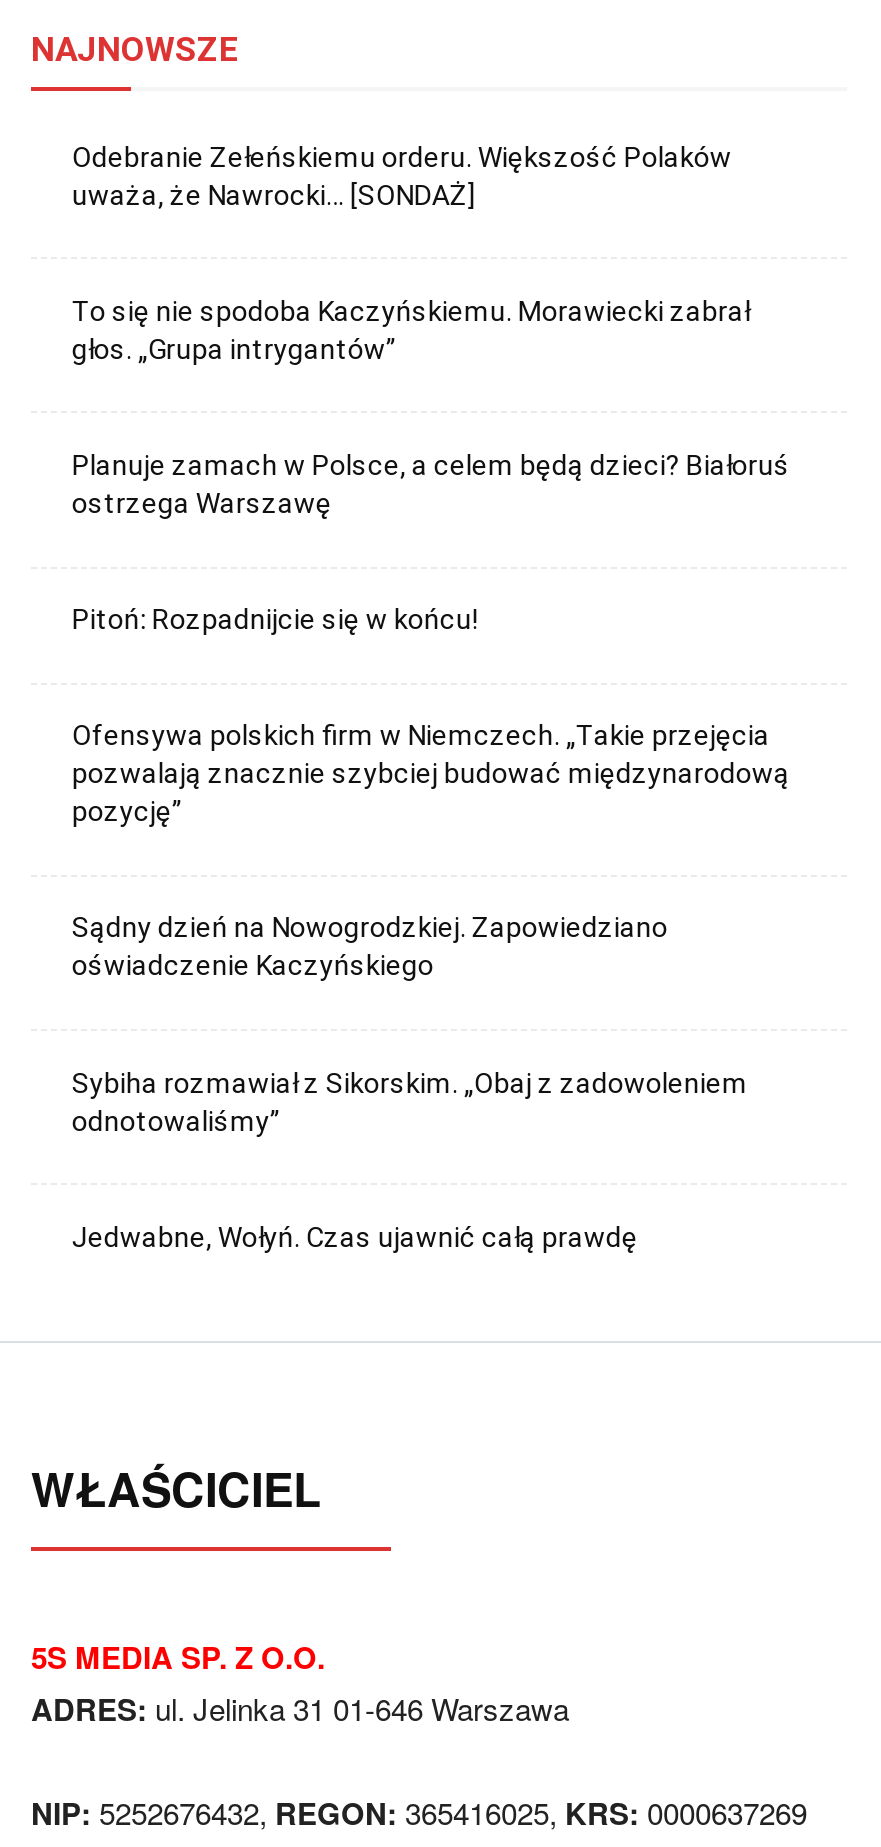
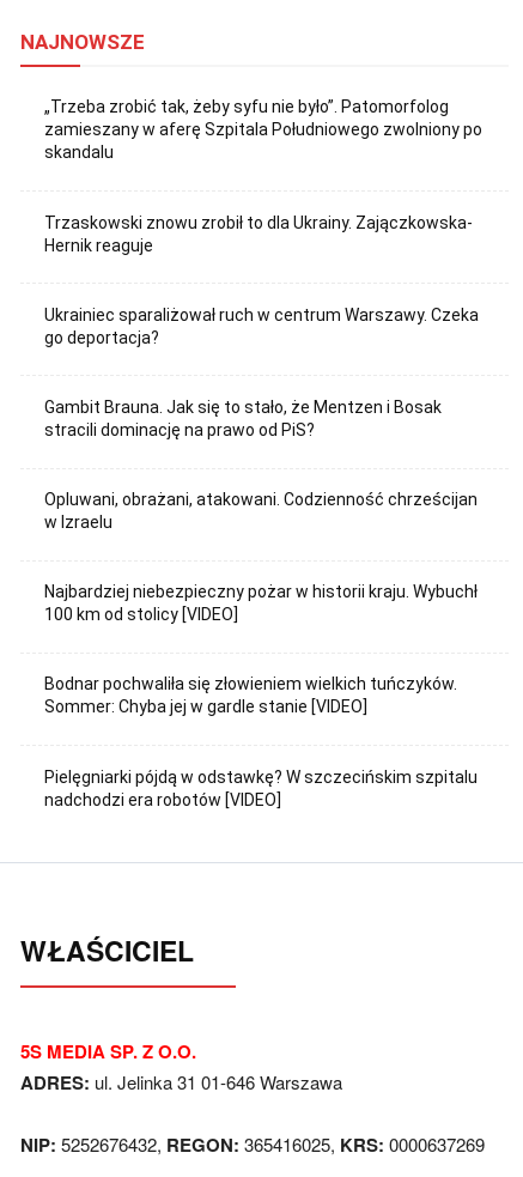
[72,140,732,210] Odebranie Zełeńskiemu orderu. Większość Polaków | uważa, że Nawrocki… [SONDAŻ] -> [45,98,483,162] „Trzeba zrobić tak, żeby syfu nie było”. Patomorfolog | zamieszany w aferę Szpitala Południowego zwolniony po | skandalu
[72,294,750,364] To się nie spodoba Kaczyńskiemu. Morawiecki zabrał | głos. „Grupa intrygantów” -> [45,213,473,255] Trzaskowski znowu zrobił to dla Ukrainy. Zajączkowska- | Hernik reaguje
[72,449,790,519] Planuje zamach w Polsce, a celem będą dzieci? Białoruś | ostrzega Warszawę -> [45,305,479,347] Ukrainiec sparaliżował ruch w centrum Warszawy. Czeka | go deportacja?
[72,603,478,635] Pitoń: Rozpadnijcie się w końcu! -> [45,397,442,439] Gambit Brauna. Jak się to stało, że Mentzen i Bosak | stracili dominację na prawo od PiS?
[72,719,790,827] Ofensywa polskich firm w Niemczech. „Takie przejęcia | pozwalają znacznie szybciej budować międzynarodową | pozycję” -> [45,490,478,532] Opluwani, obrażani, atakowani. Codzienność chrześcijan | w Izraelu
[72,911,668,981] Sądny dzień na Nowogrodzkiej. Zapowiedziano | oświadczenie Kaczyńskiego -> [45,582,478,624] Najbardziej niebezpieczny pożar w historii kraju. Wybuchł | 100 km od stolicy [VIDEO]
[72,1066,748,1136] Sybiha rozmawiał z Sikorskim. „Obaj z zadowoleniem | odnotowaliśmy” -> [45,675,458,716] Bodnar pochwaliła się złowieniem wielkich tuńczyków. | Sommer: Chyba jej w gardle stanie [VIDEO]
[72,1220,638,1252] Jedwabne, Wołyń. Czas ujawnić całą prawdę -> [45,767,478,809] Pielęgniarki pójdą w odstawkę? W szczecińskim szpitalu | nadchodzi era robotów [VIDEO]

